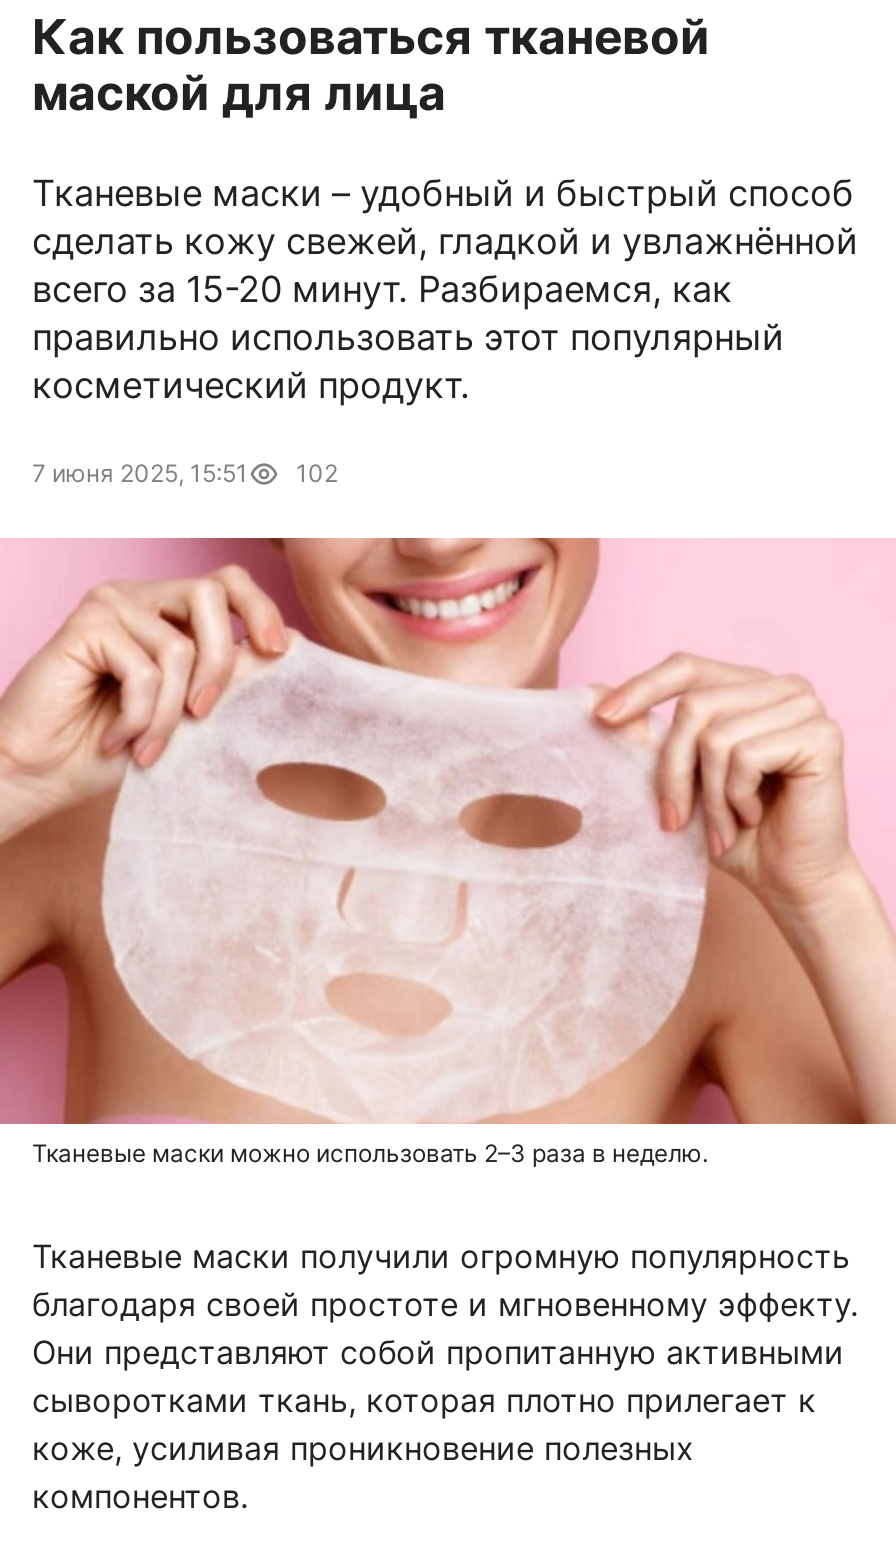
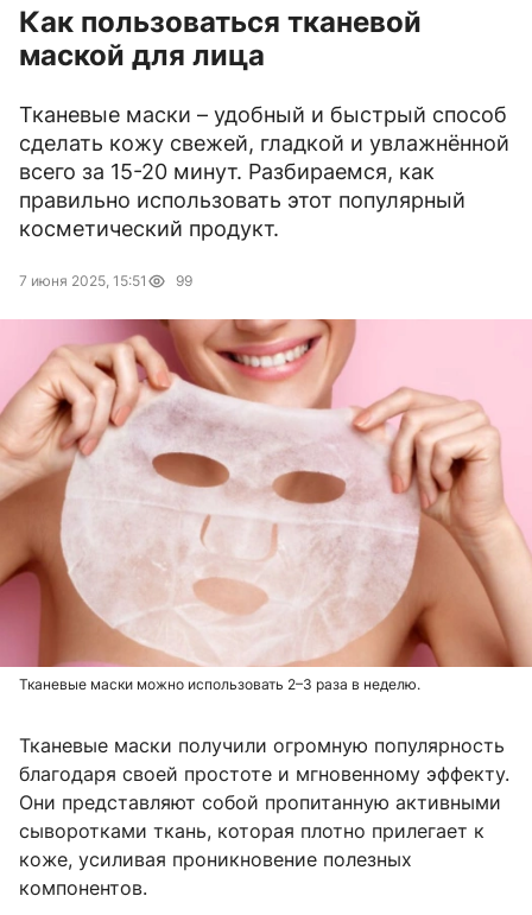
[32,458,338,488] 7 июня 2025, 15:51 102 -> [19,272,192,290] 7 июня 2025, 15:51 99

